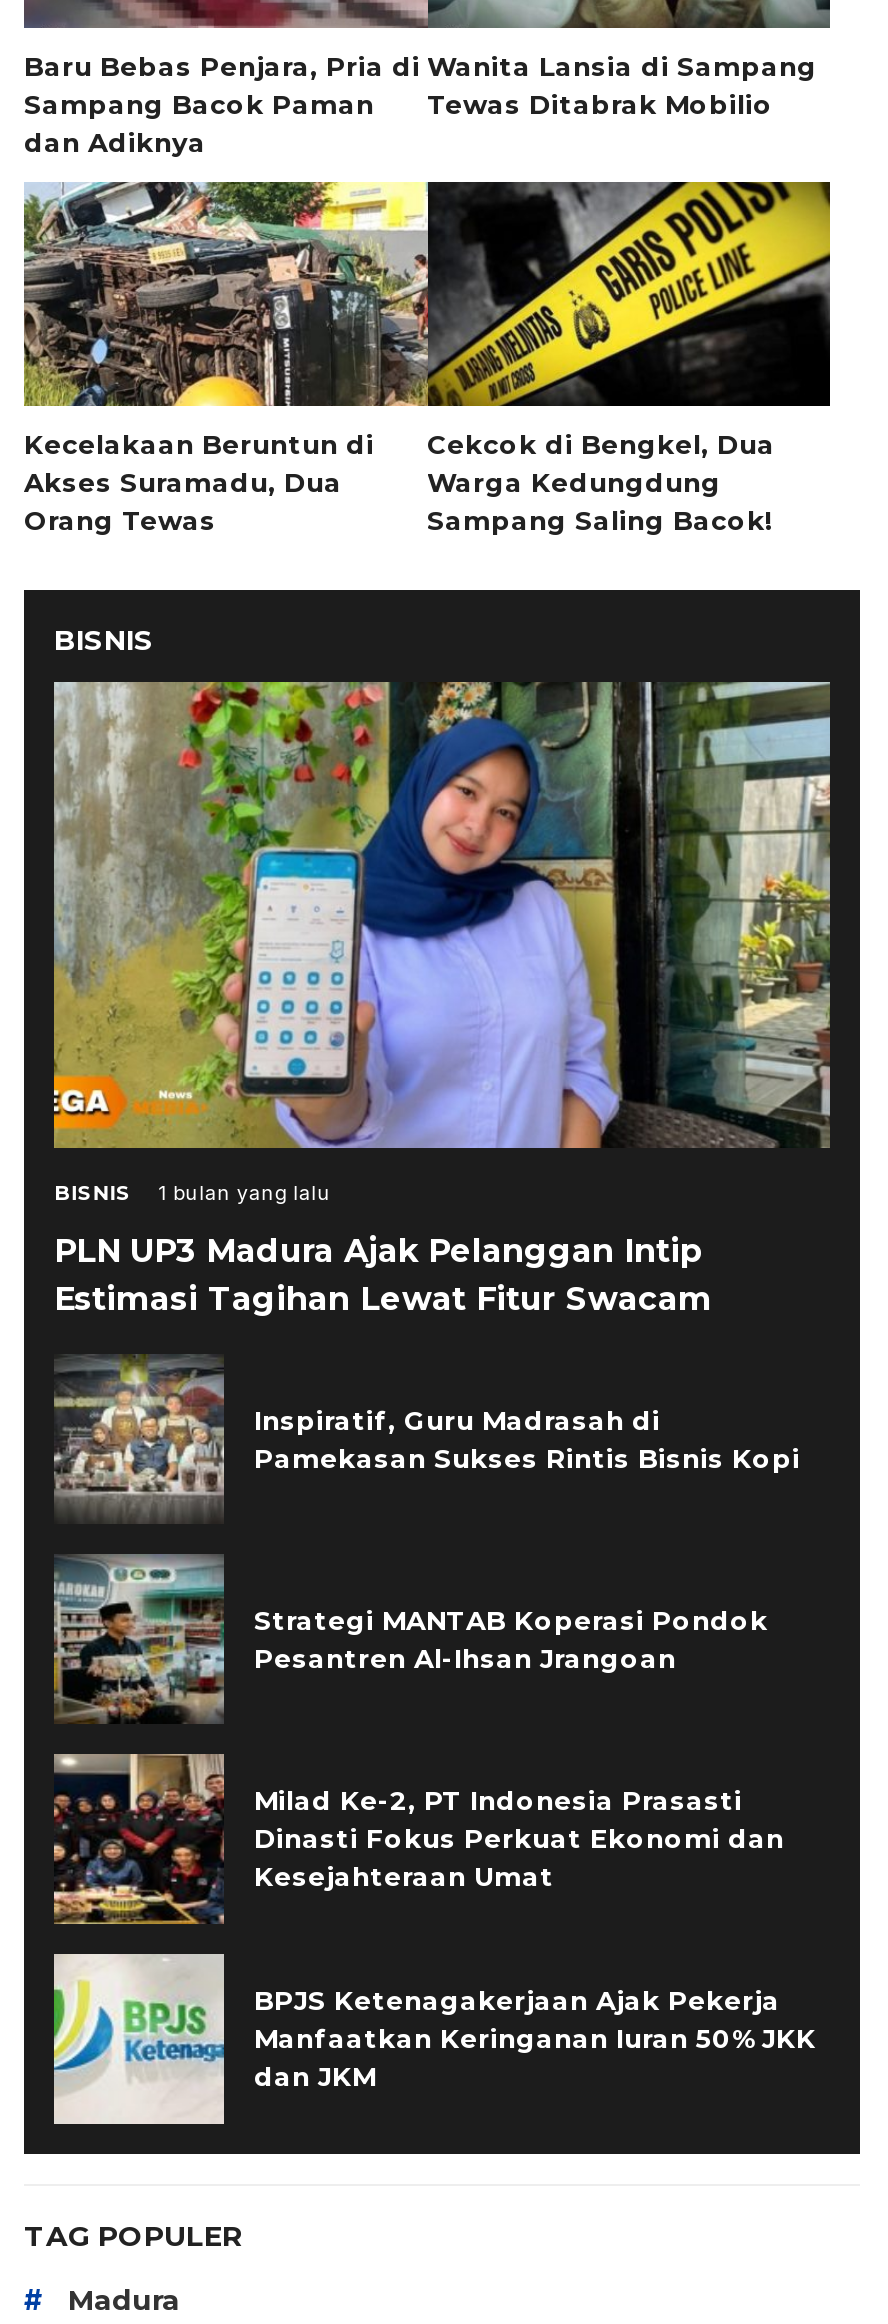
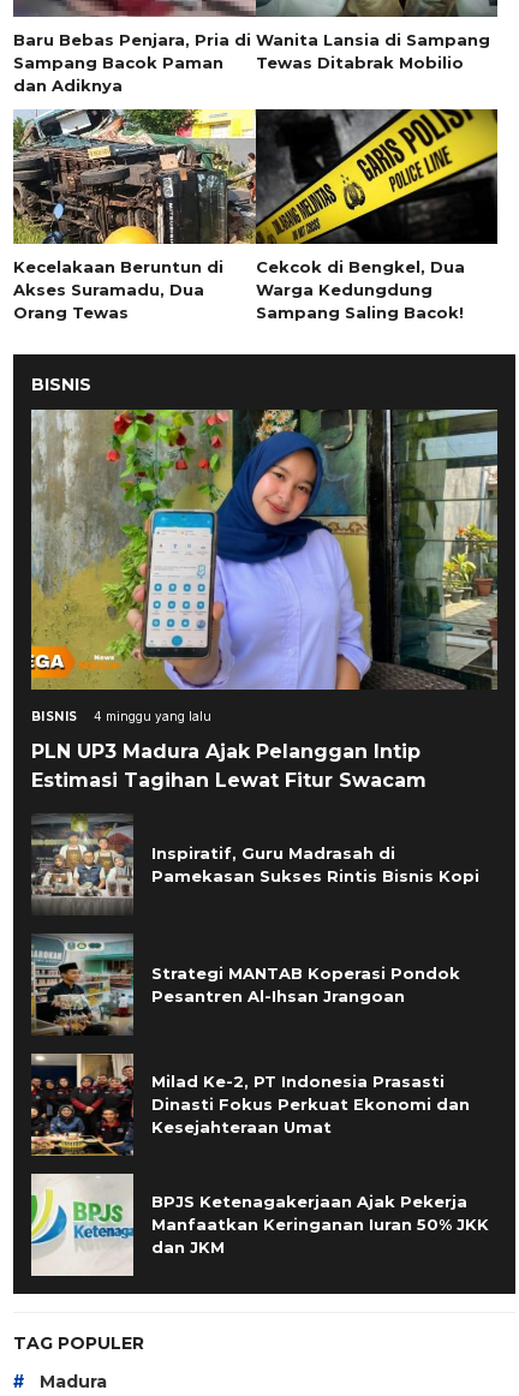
[159,1181,331,1205] 1 bulan yang lalu -> [94,709,212,724] 4 minggu yang lalu

